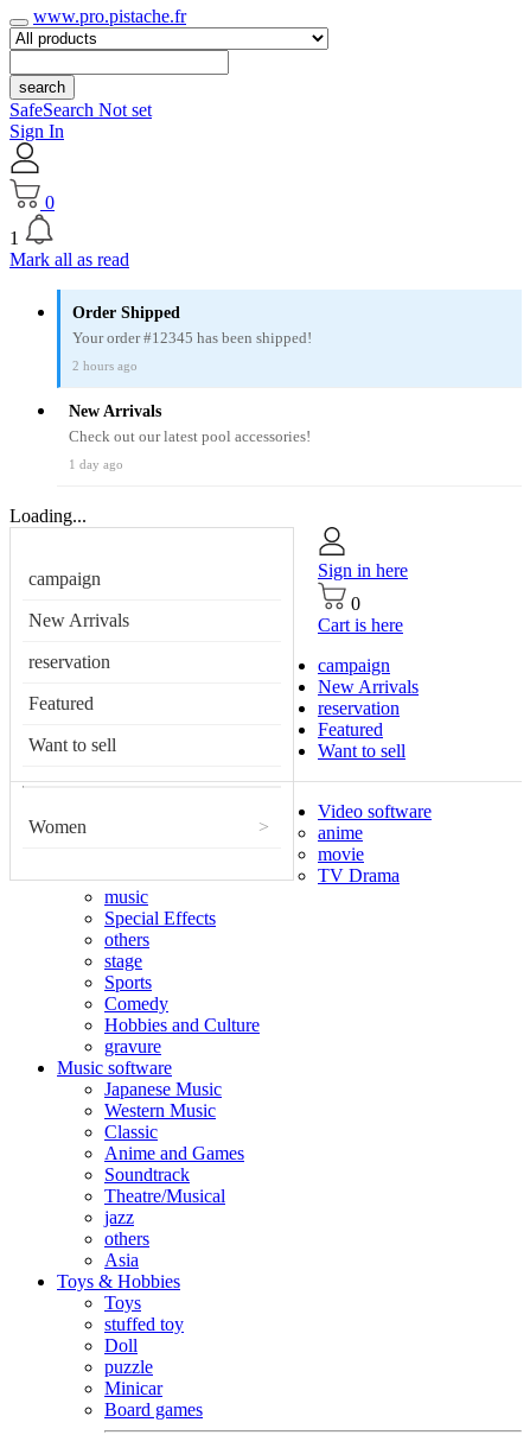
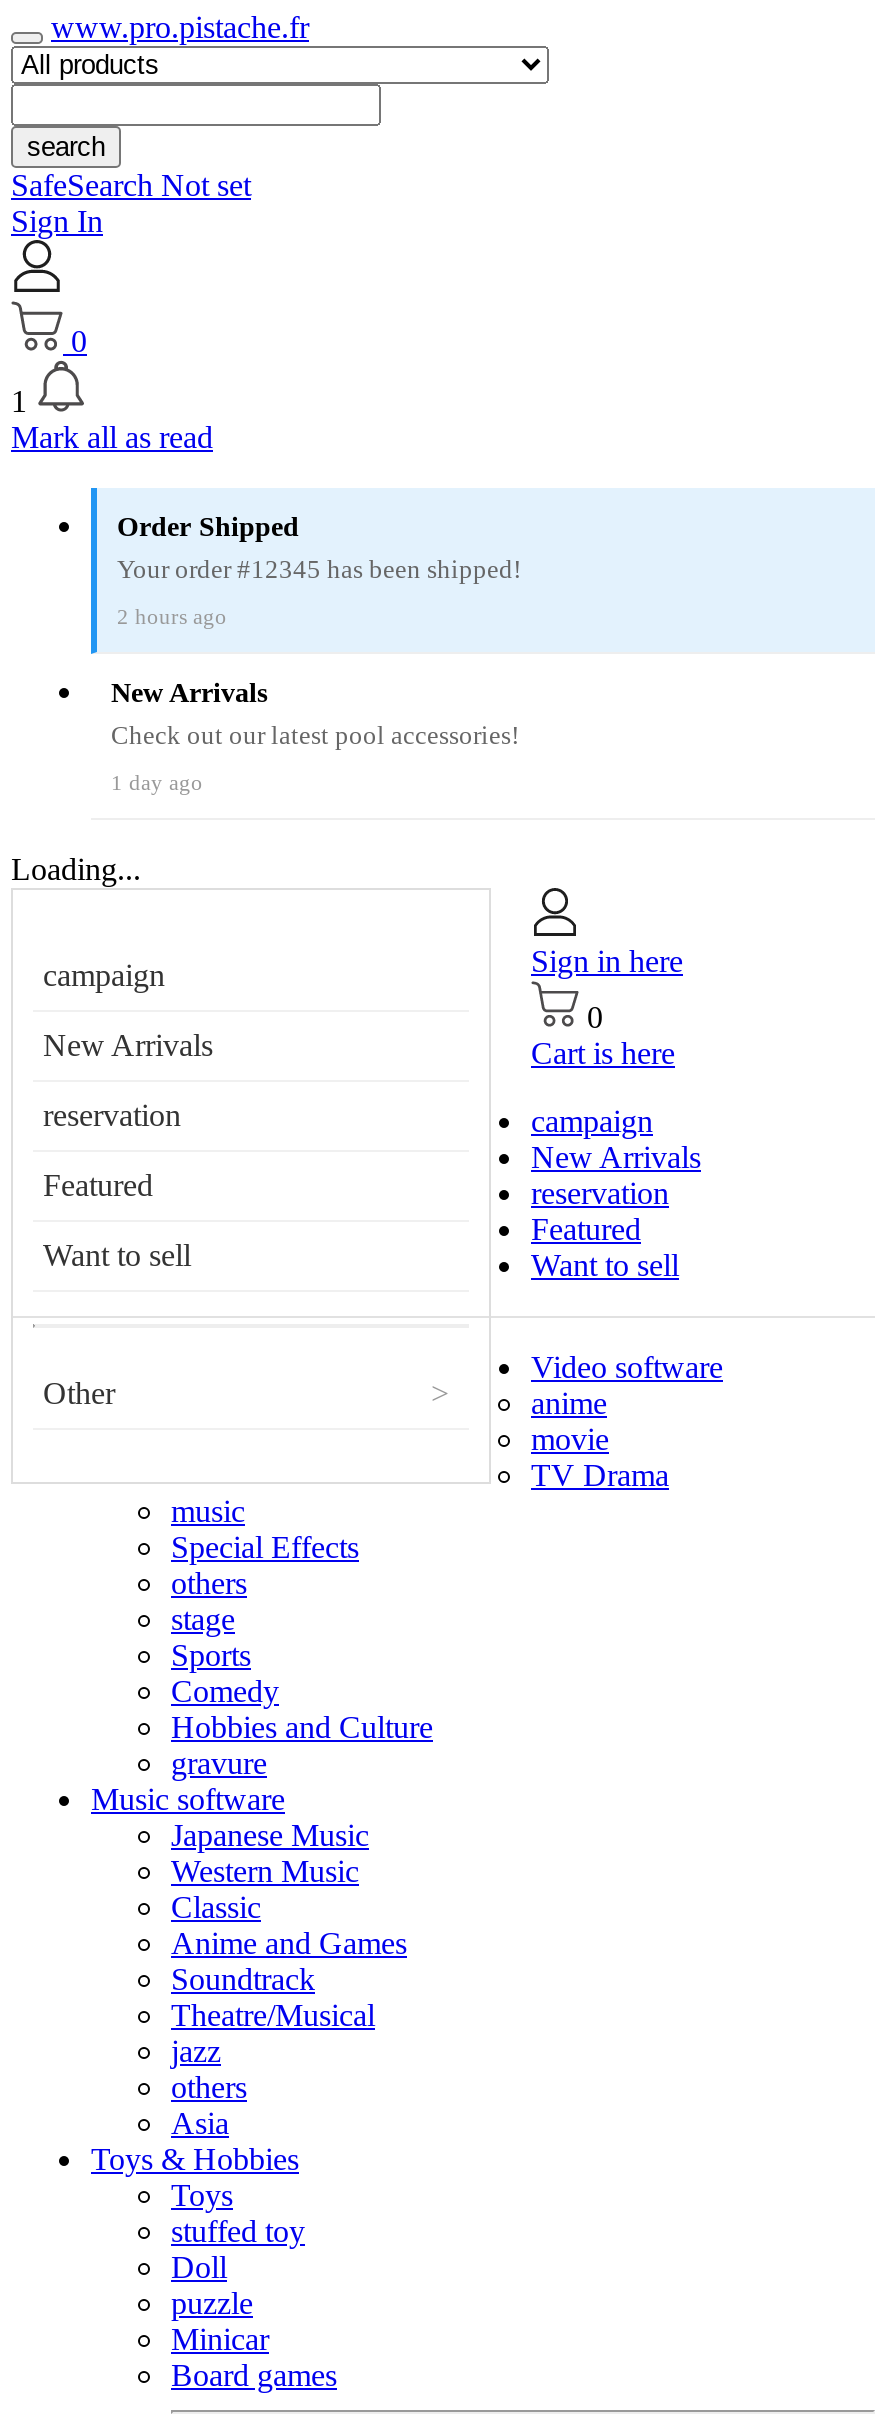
[28,817,87,837] Women -> [43,1376,115,1410] Other

